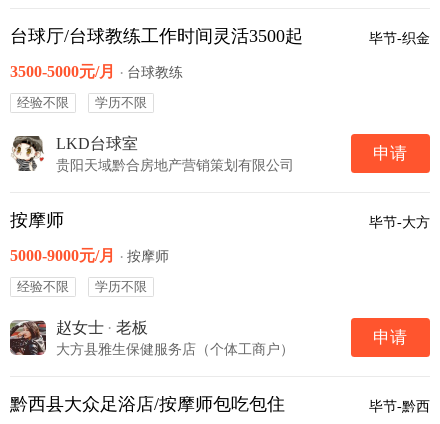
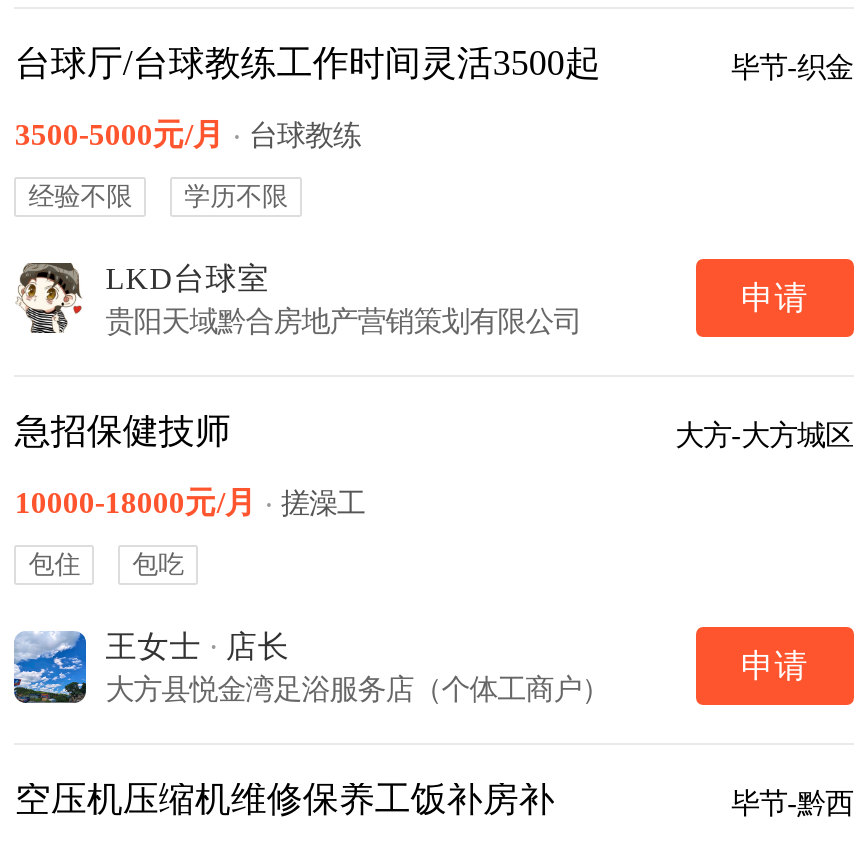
[10,210,430,230] 按摩师 | 毕节-大方 -> [15,411,853,451] 急招保健技师 | 大方-大方城区
[10,247,169,265] 5000-9000元/月 · 按摩师 -> [15,485,365,521] 10000-18000元/月 · 搓澡工
[17,279,147,294] 经验不限 | 学历不限 -> [29,549,184,579] 包住 | 包吃
[9,319,294,357] [image] | 赵女士 · 老板 | 大方县雅生保健服务店（个体工商户） -> [12,628,609,705] [image] | 王女士 · 店长 | 大方县悦金湾足浴服务店（个体工商户）
[10,394,285,414] 黔西县大众足浴店/按摩师包吃包住 -> [15,779,555,819] 空压机压缩机维修保养工饭补房补

